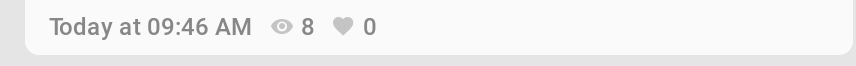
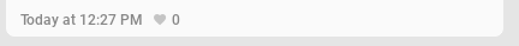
[49,12,315,40] Today at 09:46 AM | 8 -> [20,11,143,28] Today at 12:27 PM

